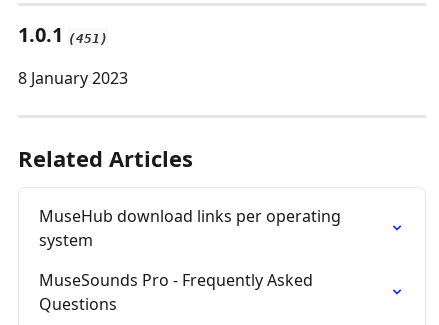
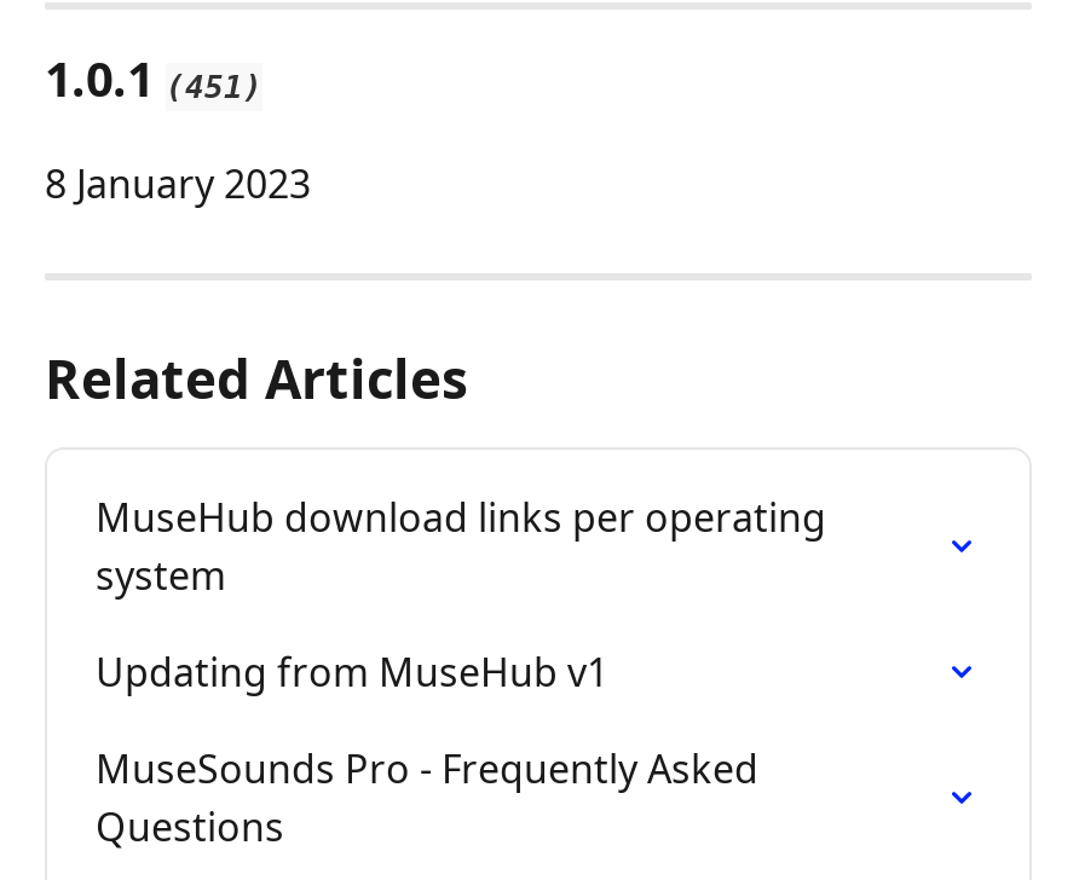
none -> [96,645,608,698] Updating from MuseHub v1

